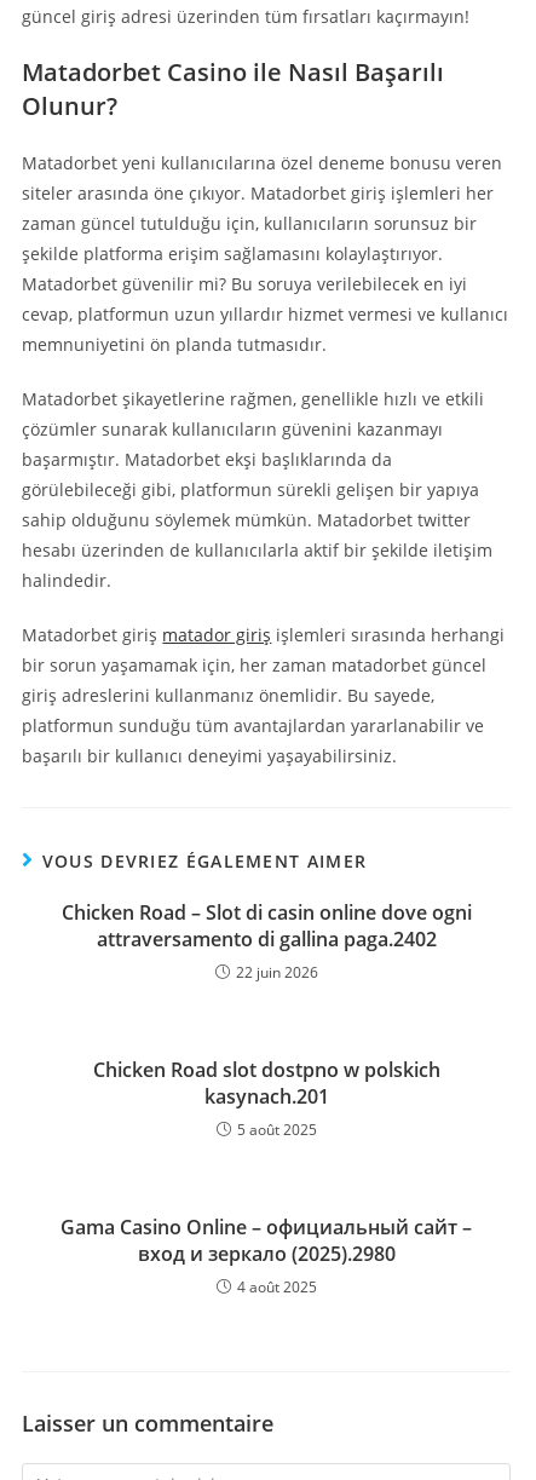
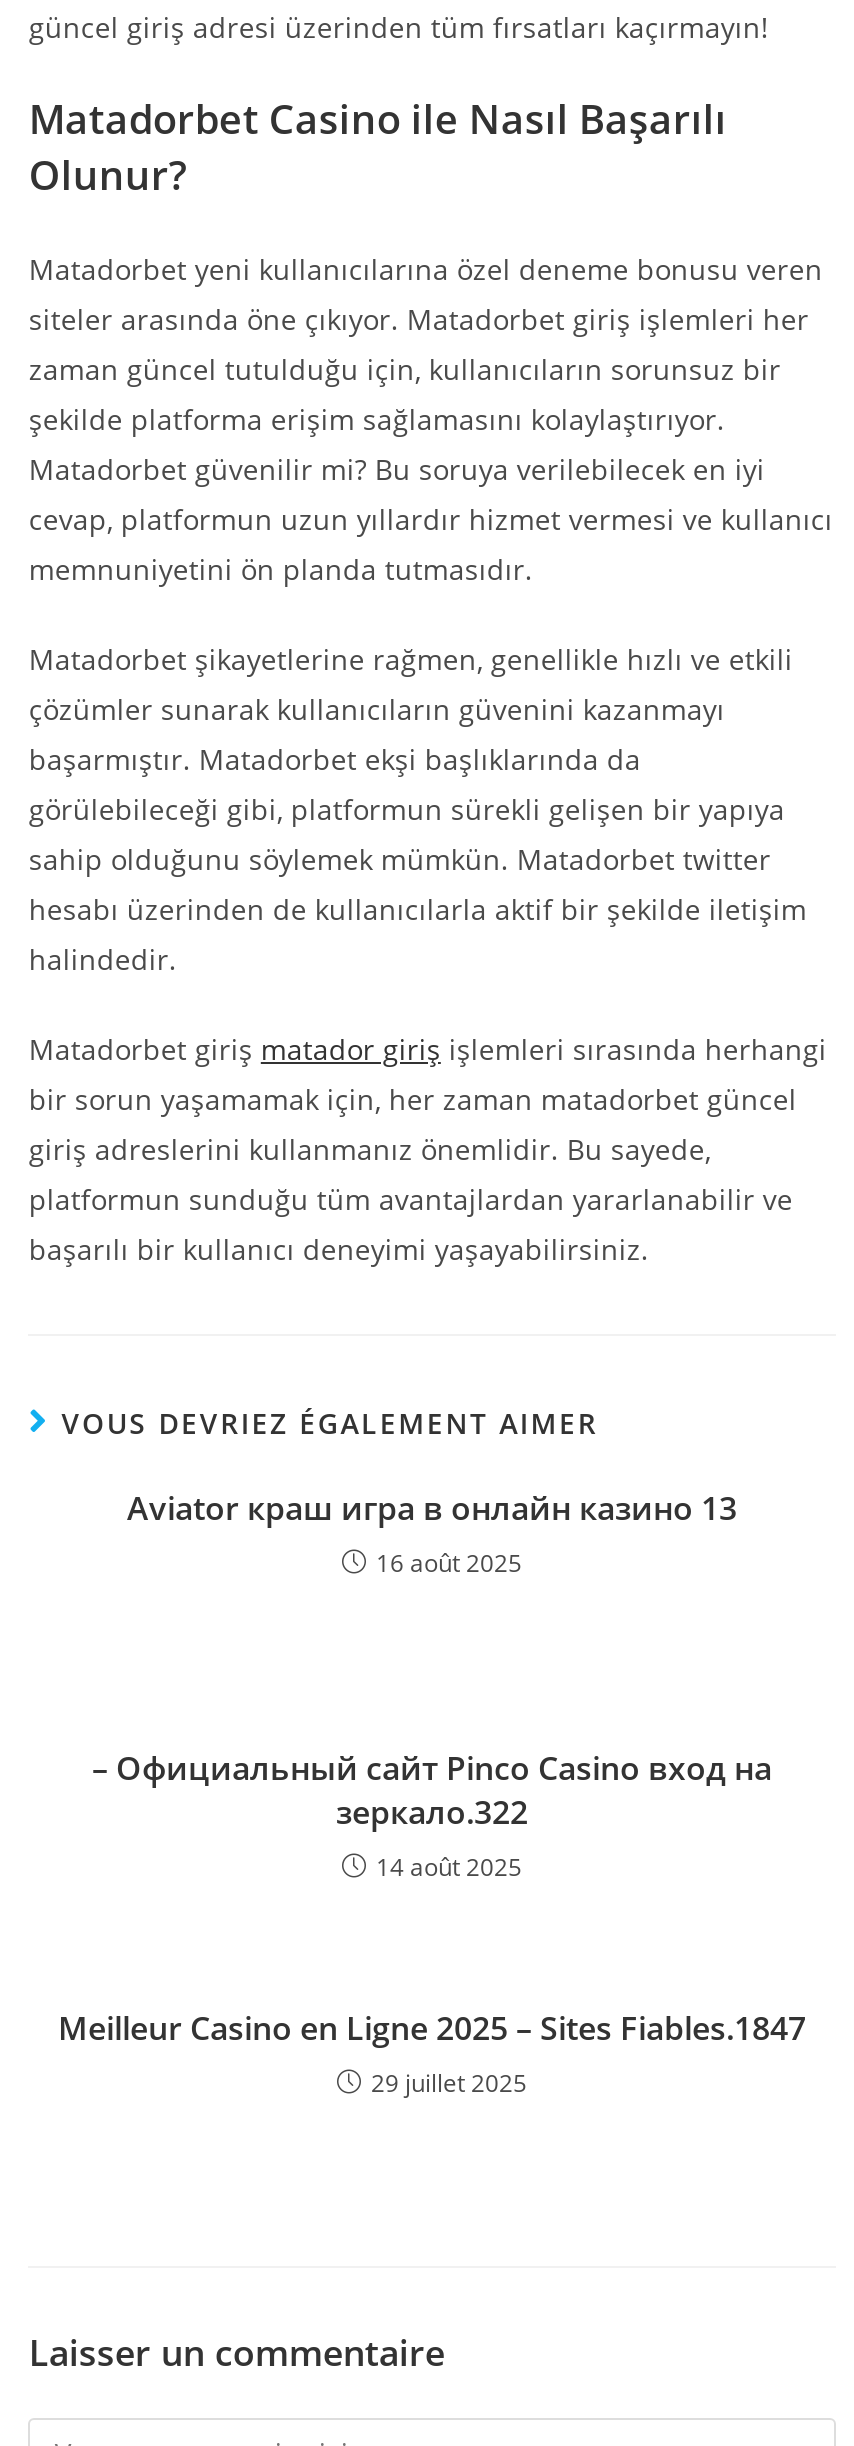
[61,899,471,983] Chicken Road – Slot di casin online dove ogni | attraversamento di gallina paga.2402 | 22 juin 2026 -> [127,1486,737,1580] Aviator краш игра в онлайн казино 13 | 16 août 2025
[93,1057,440,1140] Chicken Road slot dostpno w polskich | kasynach.201 | 5 août 2025 -> [92,1746,772,1884] – Официальный сайт Pinco Casino вход на | зеркало.322 | 14 août 2025
[60,1214,472,1297] Gama Casino Online – официальный сайт – | вход и зеркало (2025).2980 | 4 août 2025 -> [58,2006,806,2100] Meilleur Casino en Ligne 2025 – Sites Fiables.1847 | 29 juillet 2025

